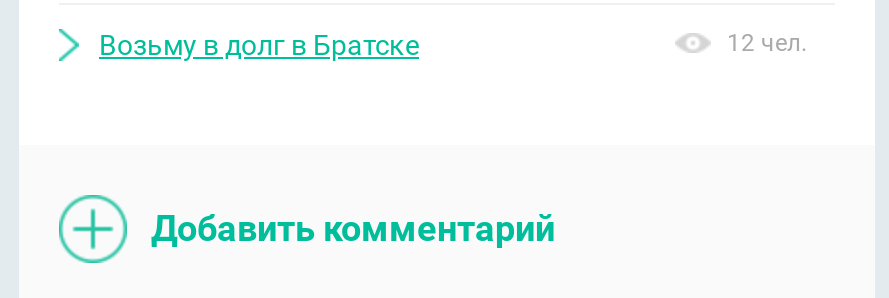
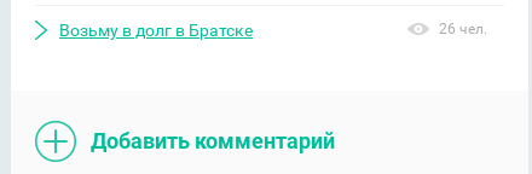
[727,29,807,57] 12 чел. -> [439,21,487,37] 26 чел.

